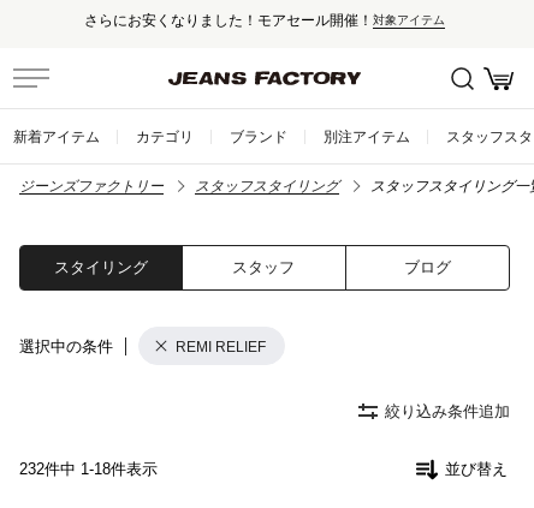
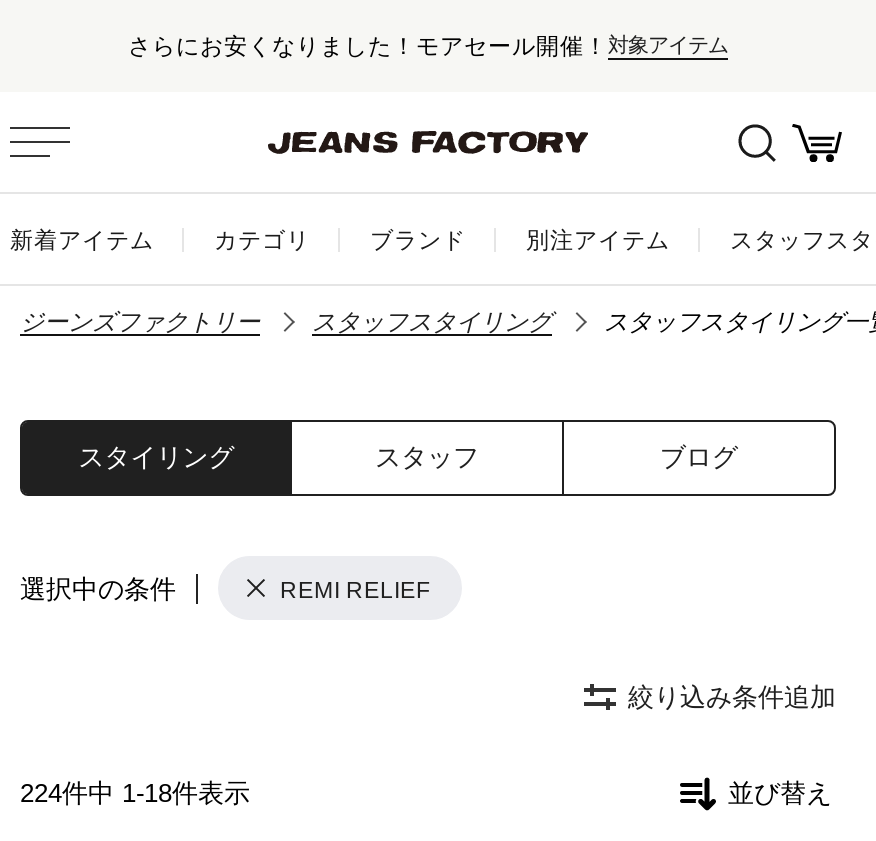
[19,460,158,478] 232件中 1-18件表示 -> [20,778,250,808] 224件中 1-18件表示

